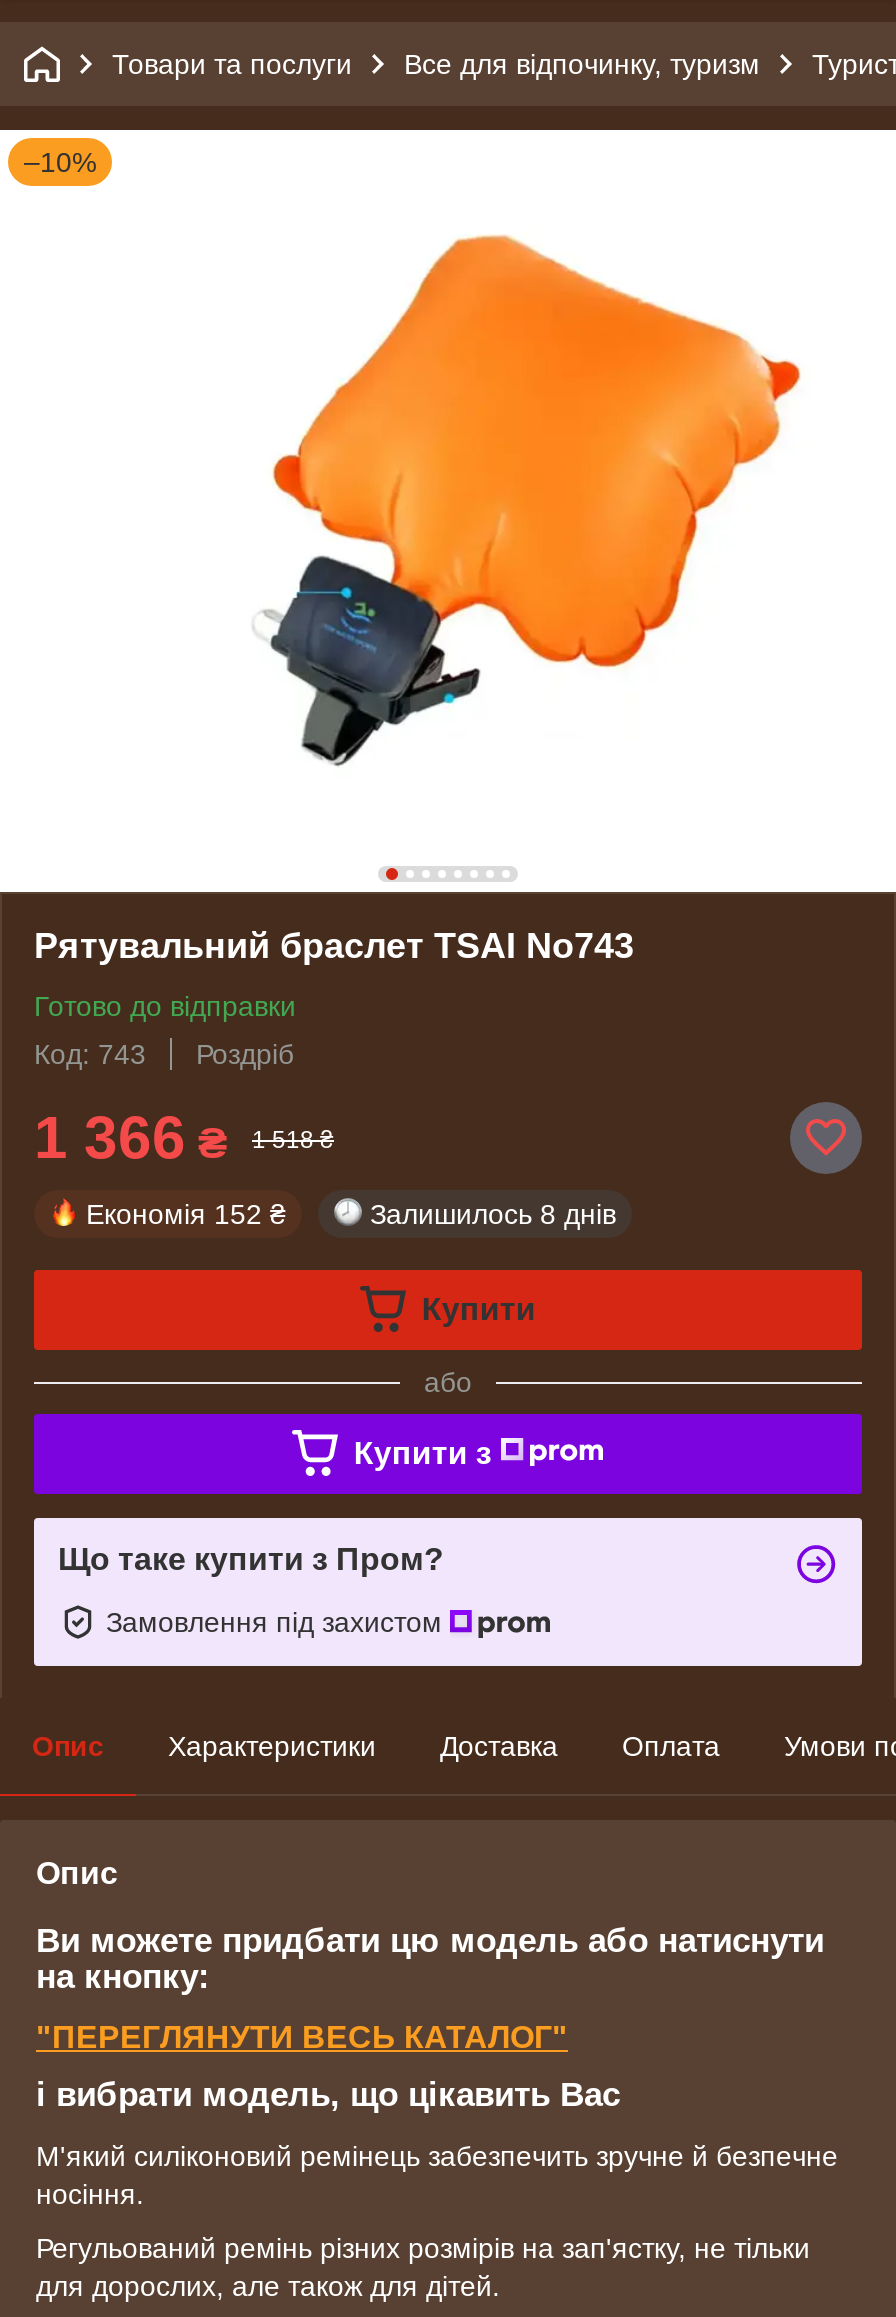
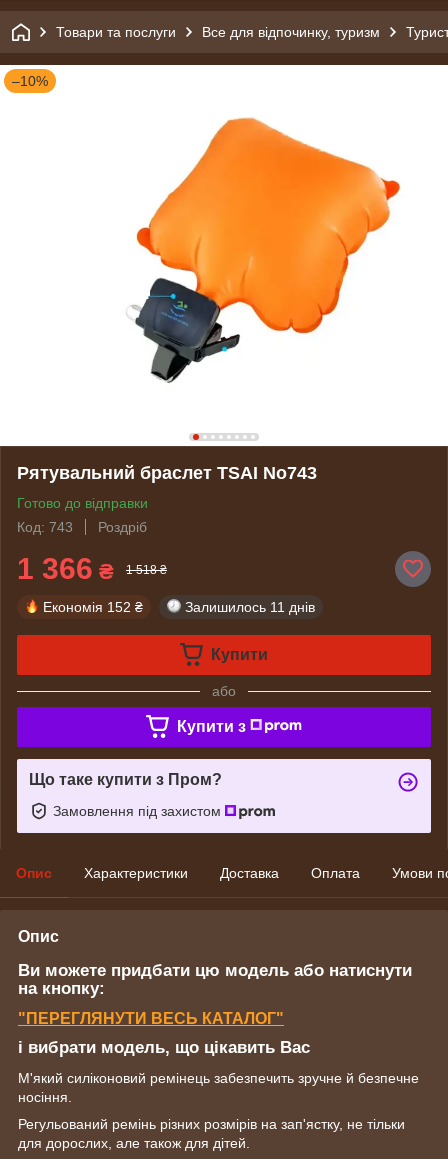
[370,1198,616,1230] Залишилось 8 днів -> [185,599,315,615] Залишилось 11 днів

